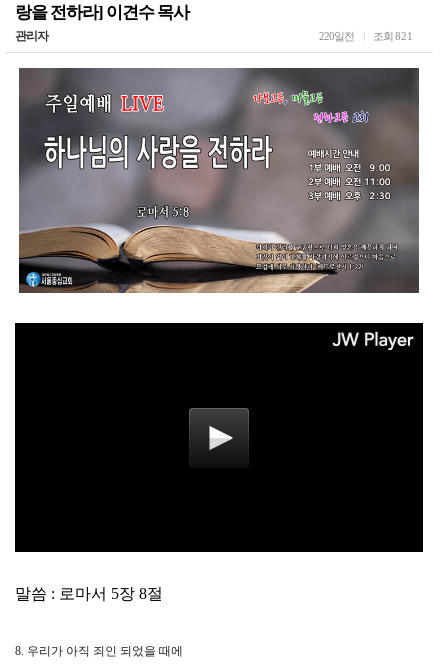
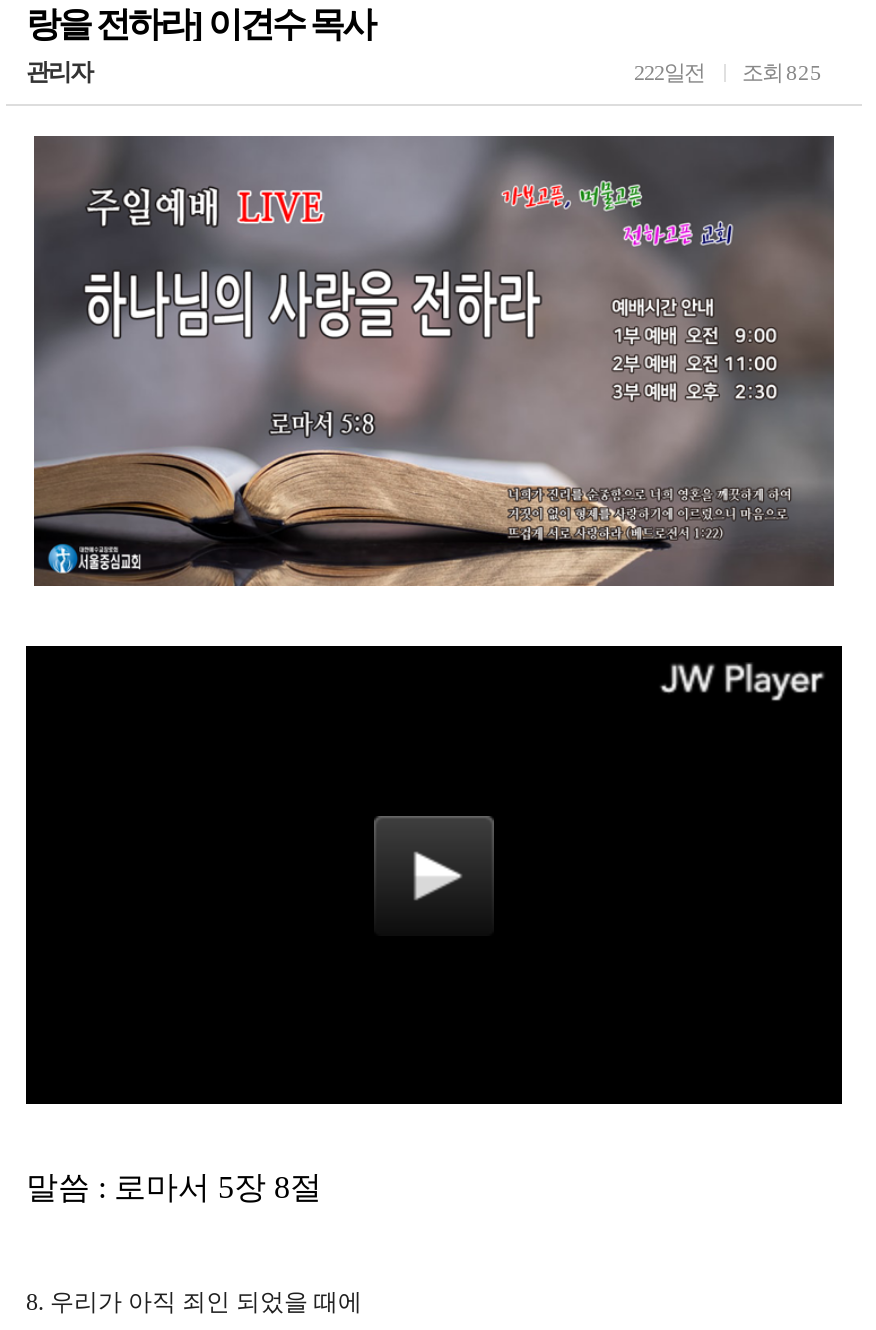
[319,30,413,42] 조회 821 | 220일전 -> [634,60,822,84] 조회 825 | 222일전

